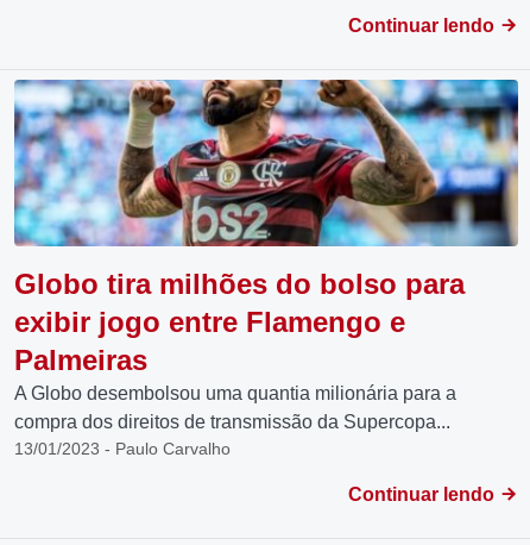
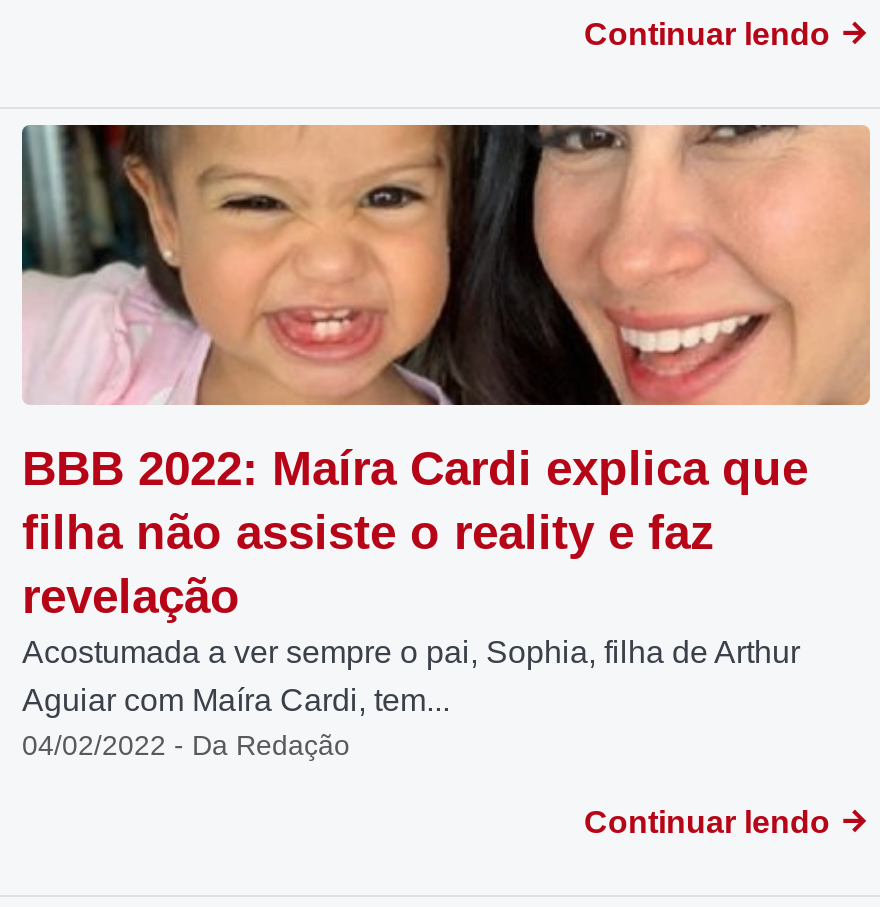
[13,79,519,458] [image] | Globo tira milhões do bolso para | exibir jogo entre Flamengo e | Palmeiras | A Globo desembolsou uma quantia milionária para a | compra dos direitos de transmissão da Supercopa... | 13/01/2023 - Paulo Carvalho -> [20,123,872,761] [image] | BBB 2022: Maíra Cardi explica que | filha não assiste o reality e faz | revelação | Acostumada a ver sempre o pai, Sophia, filha de Arthur | Aguiar com Maíra Cardi, tem... | 04/02/2022 - Da Redação

